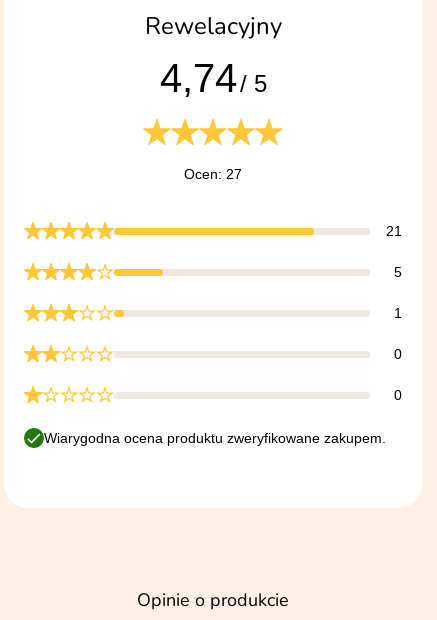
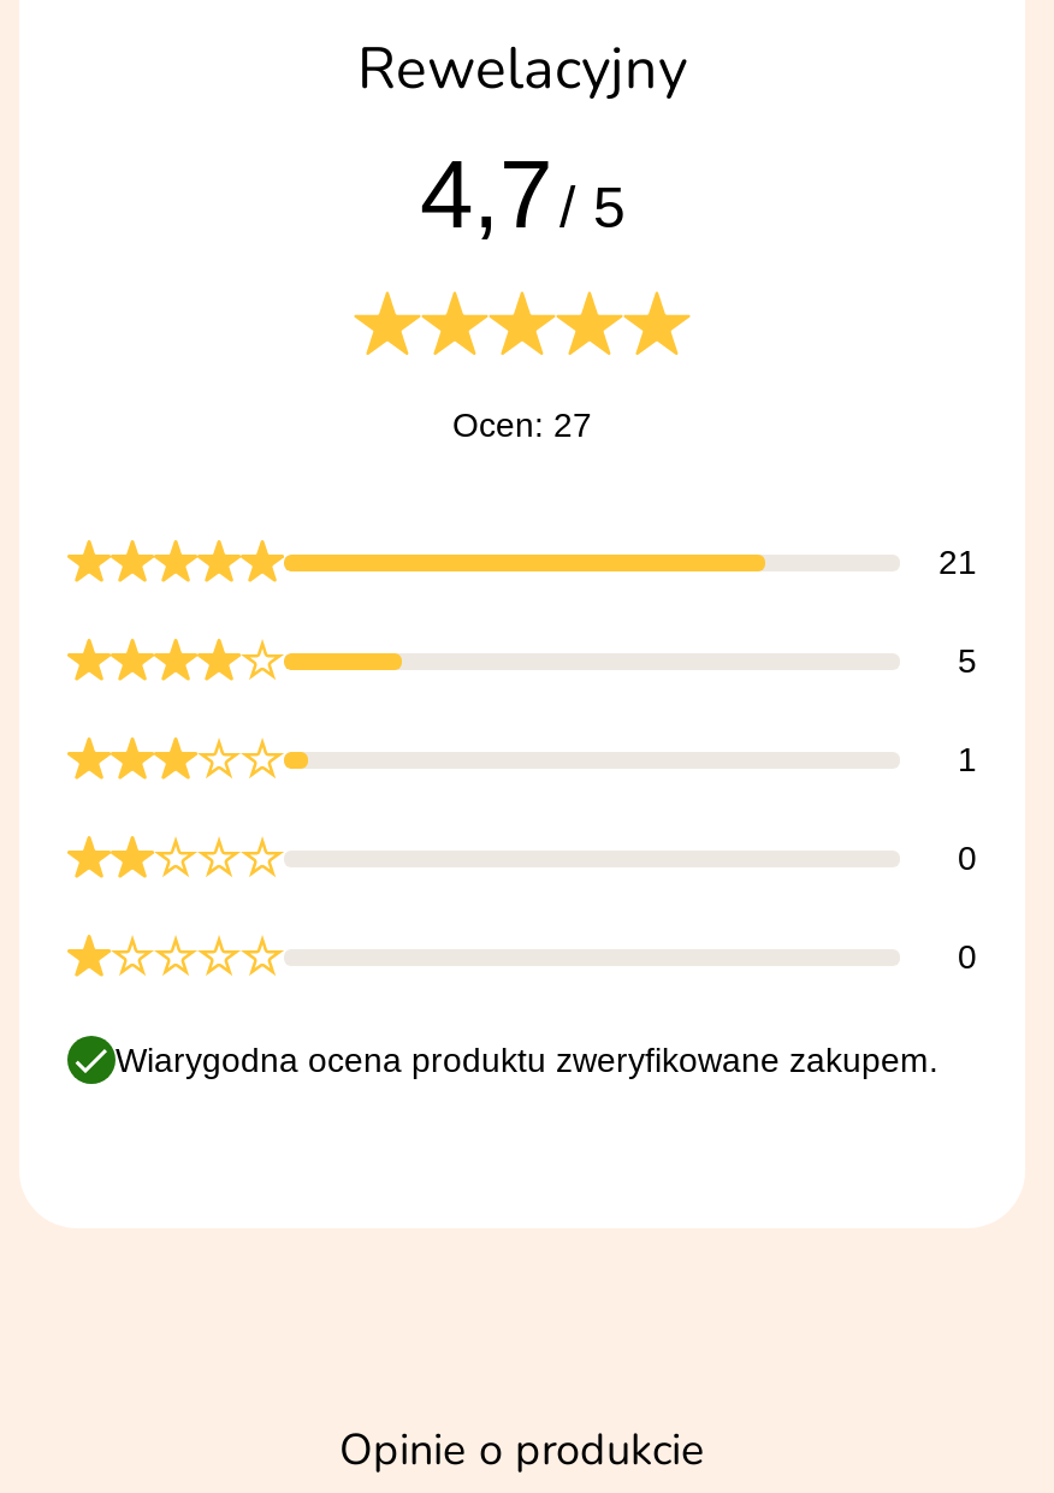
[159,56,266,100] 4,74 / 5 -> [420,142,624,248] 4,7 / 5

